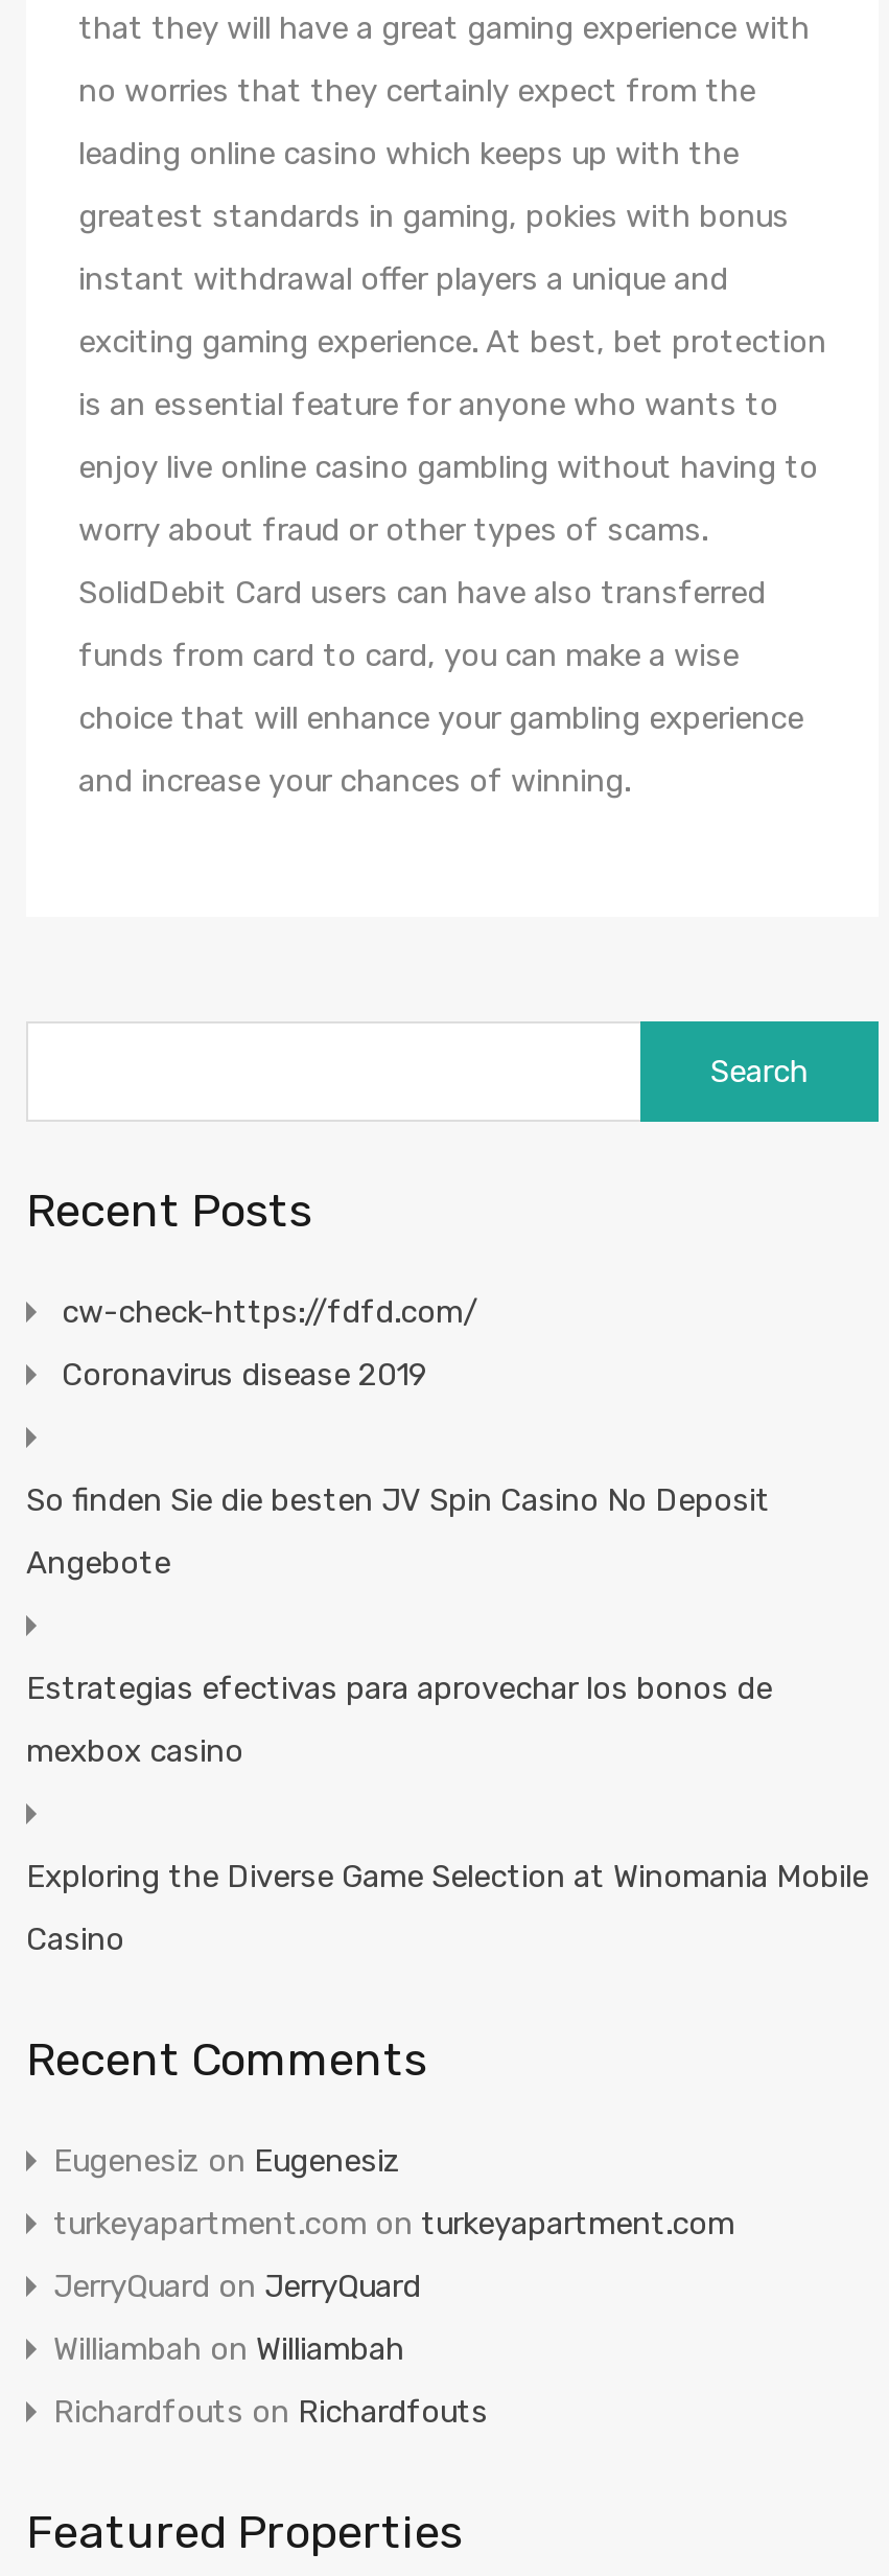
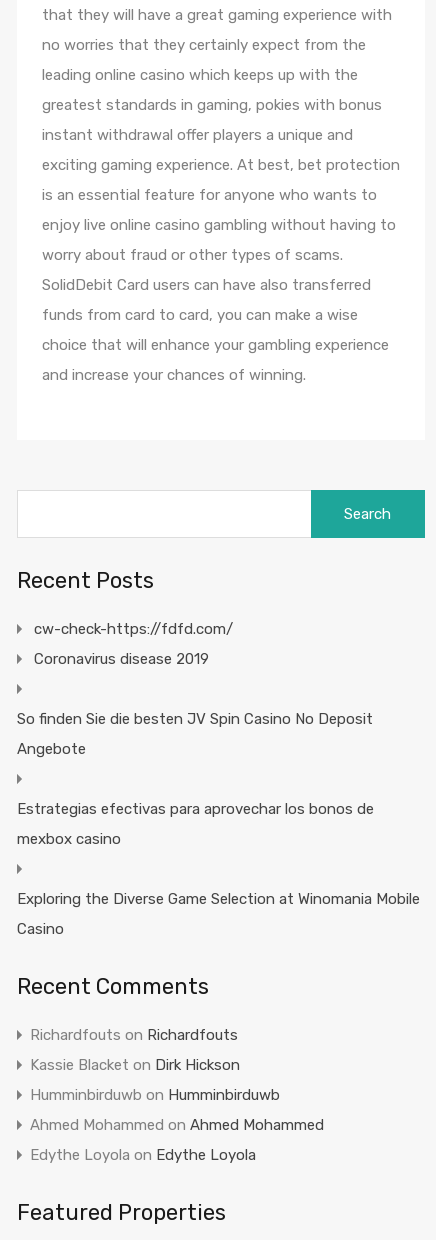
[53,2142,734,2368] Eugenesiz on Eugenesiz | turkeyapartment.com on turkeyapartment.com | JerryQuard on JerryQuard | Williambah on Williambah -> none
moved [53,2393,488,2431] -> [30,1026,238,1044]: Richardfouts on Richardfouts
none -> [30,1056,324,1164] Kassie Blacket on Dirk Hickson | Humminbirduwb on Humminbirduwb | Ahmed Mohammed on Ahmed Mohammed | Edythe Loyola on Edythe Loyola

